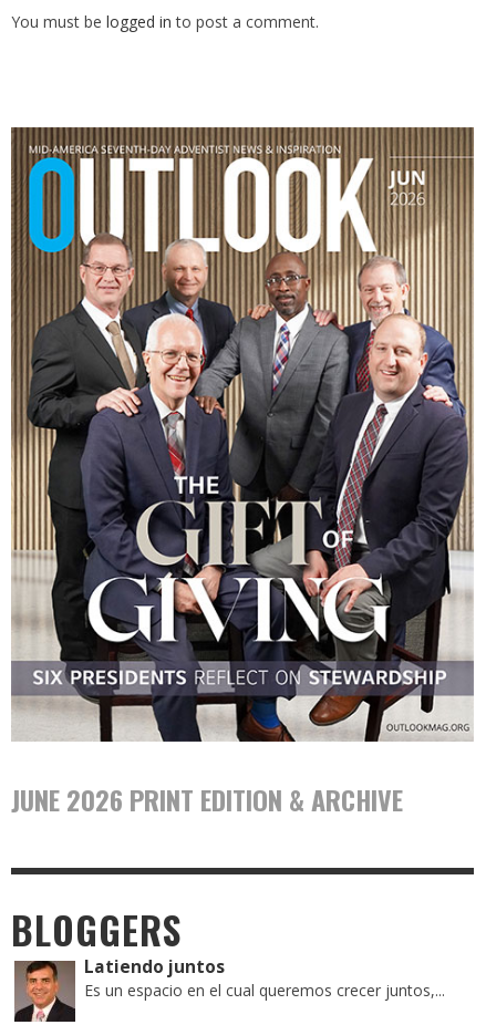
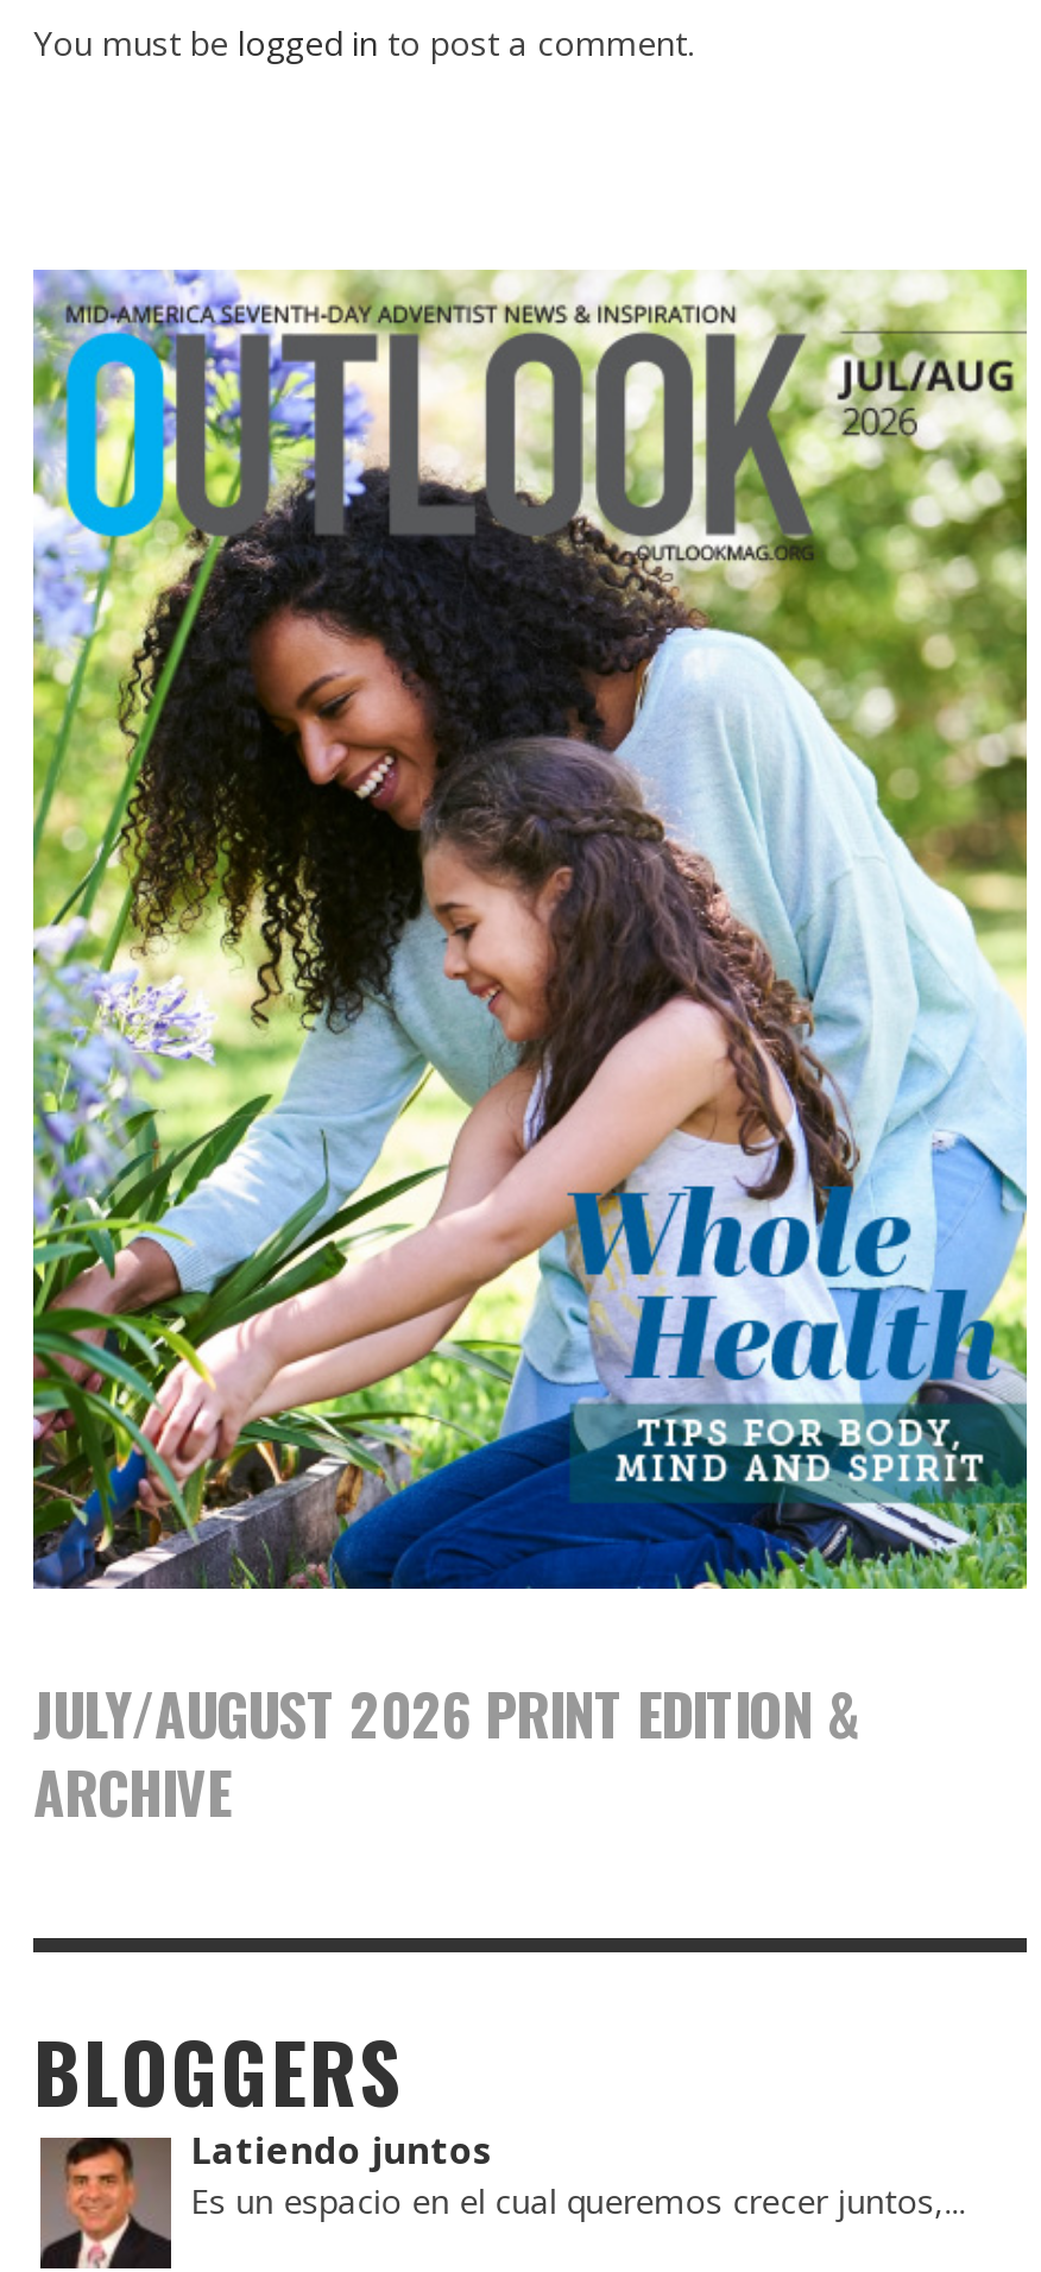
[10,126,474,819] [image] | JUNE 2026 PRINT EDITION & ARCHIVE -> [31,267,1029,1833] [image] | JULY/AUGUST 2026 PRINT EDITION & | ARCHIVE

